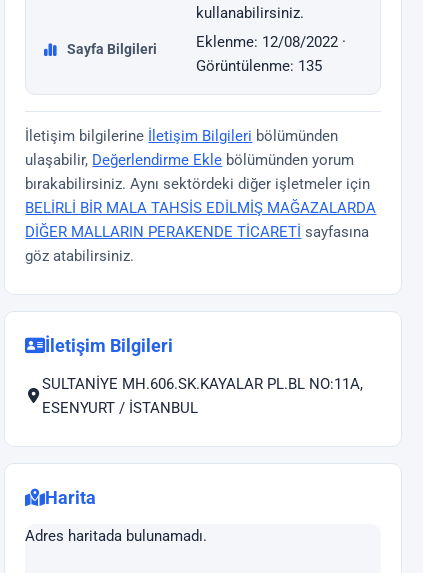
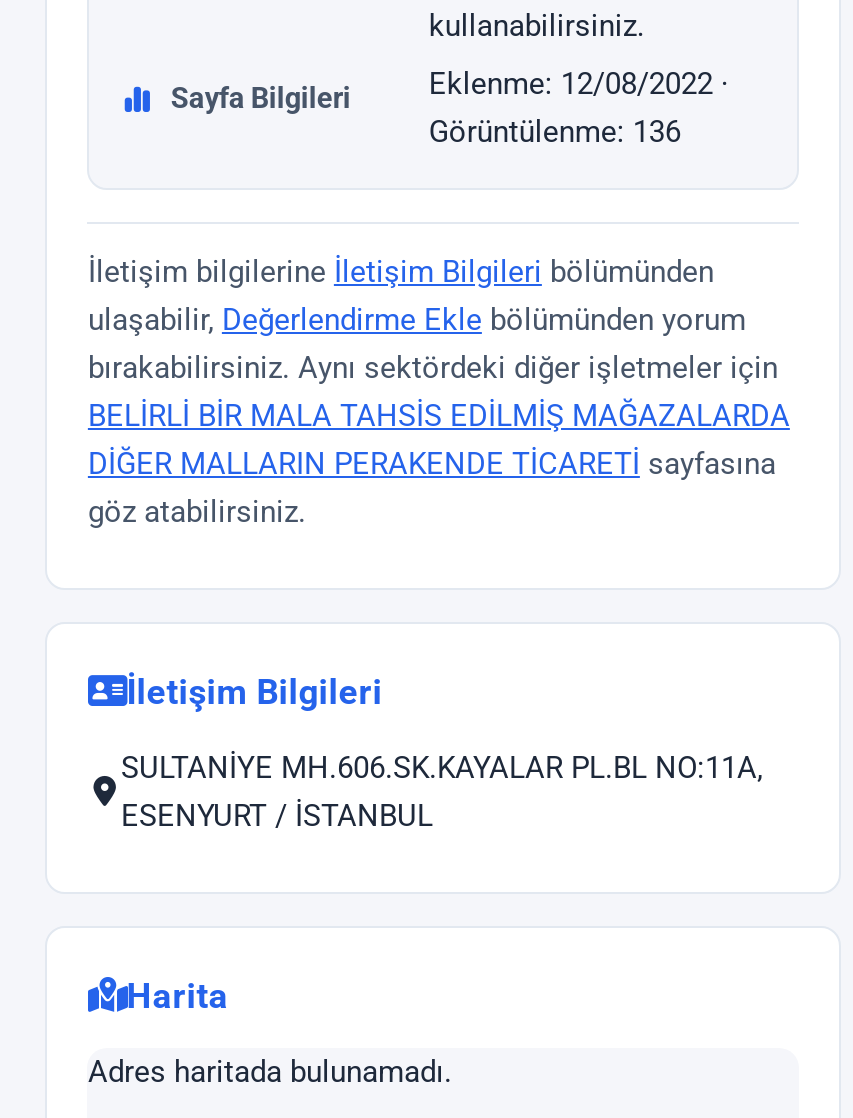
[196,57,322,75] Görüntülenme: 135 -> [429,115,681,151] Görüntülenme: 136

